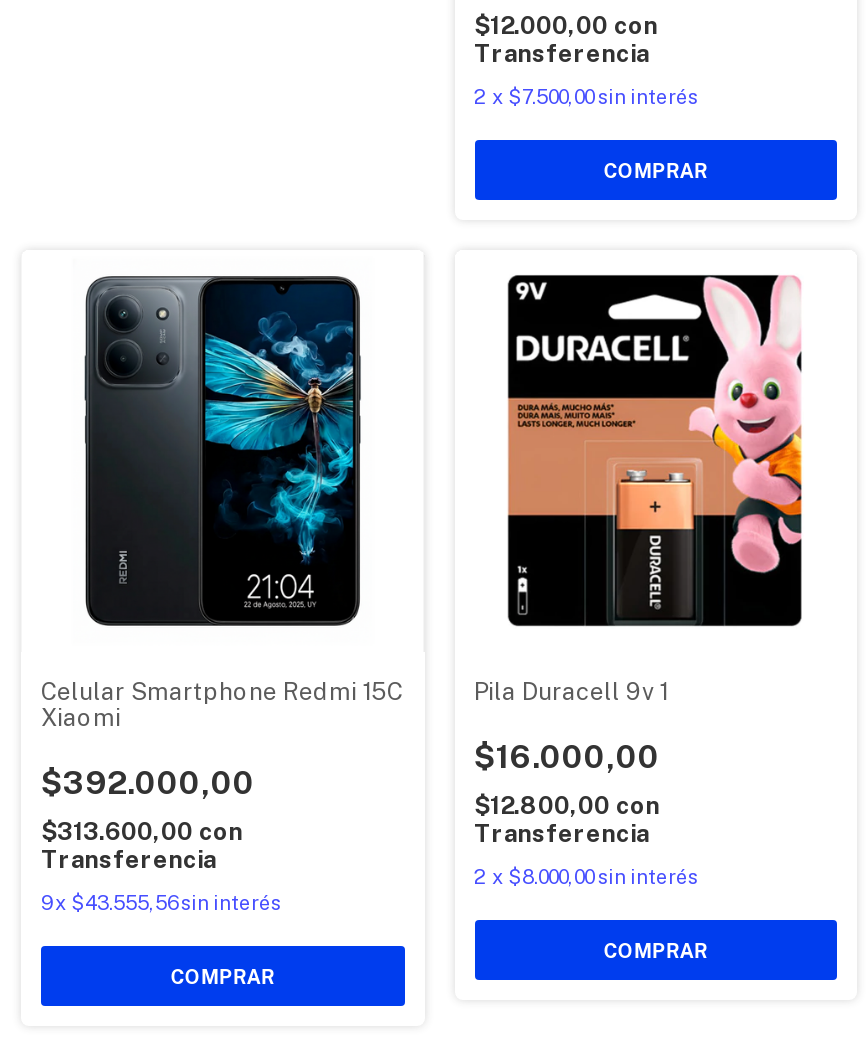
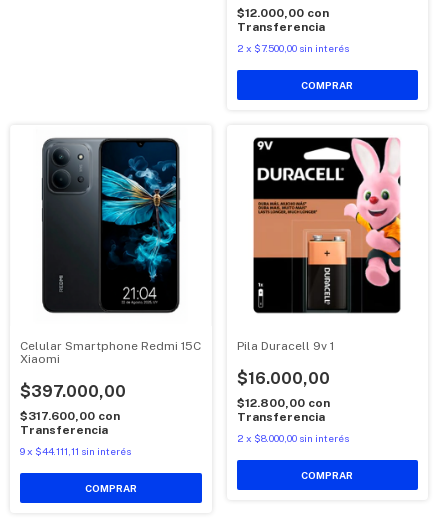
[41,764,255,802] $392.000,00 -> [20,382,126,401] $397.000,00
[41,818,243,846] $313.600,00 con -> [20,409,120,423] $317.600,00 con
[41,890,281,914] 9 x $43.555,56 sin interés -> [20,445,131,457] 9 x $44.111,11 sin interés

